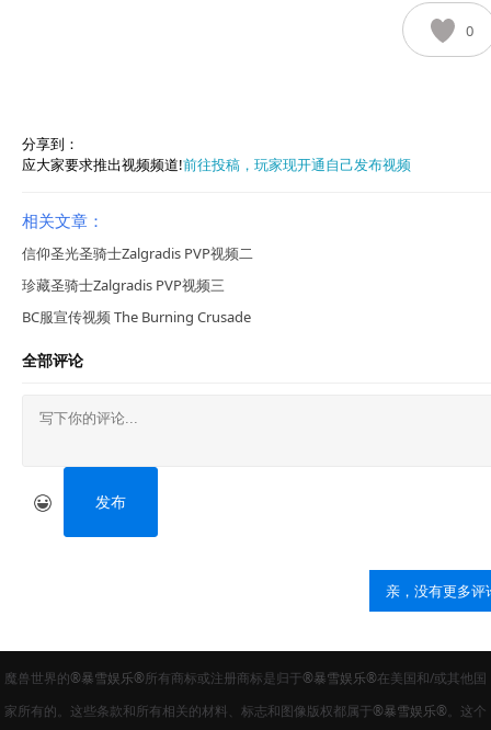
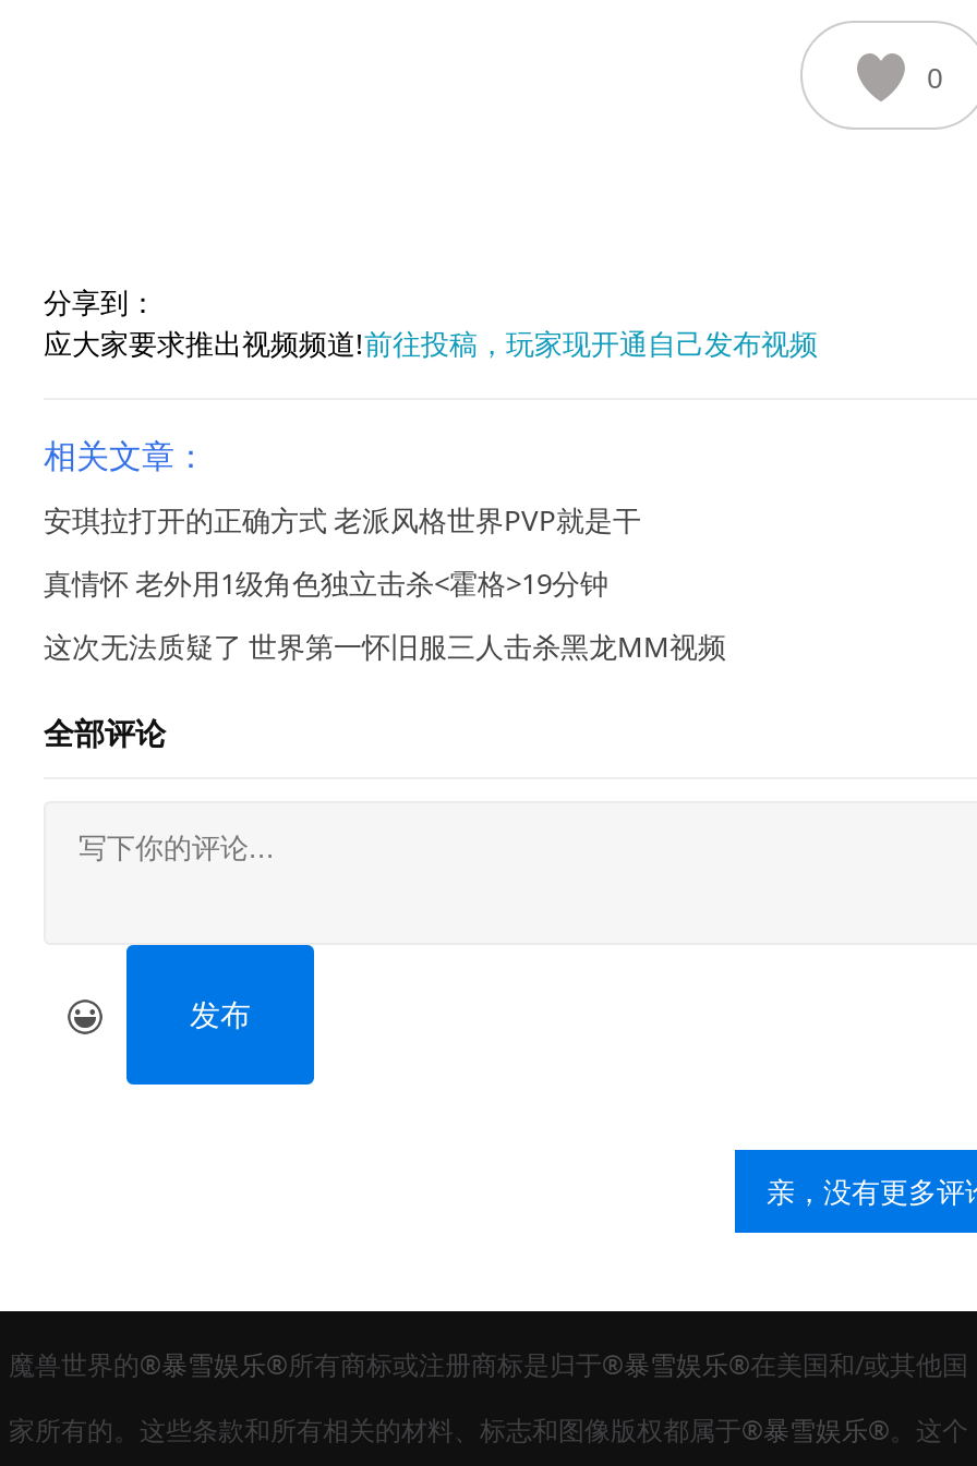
[22,243,253,263] 信仰圣光圣骑士Zalgradis PVP视频二 -> [44,500,641,539] 安琪拉打开的正确方式 老派风格世界PVP就是干
[22,275,225,295] 珍藏圣骑士Zalgradis PVP视频三 -> [44,563,608,603] 真情怀 老外用1级角色独立击杀<霍格>19分钟
[22,307,251,327] BC服宣传视频 The Burning Crusade -> [44,627,726,666] 这次无法质疑了 世界第一怀旧服三人击杀黑龙MM视频

